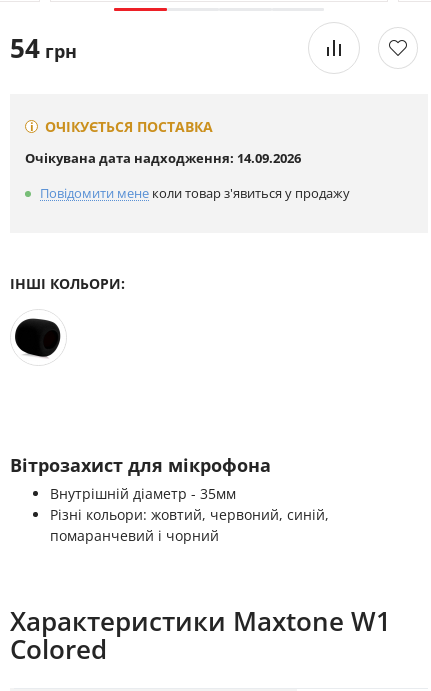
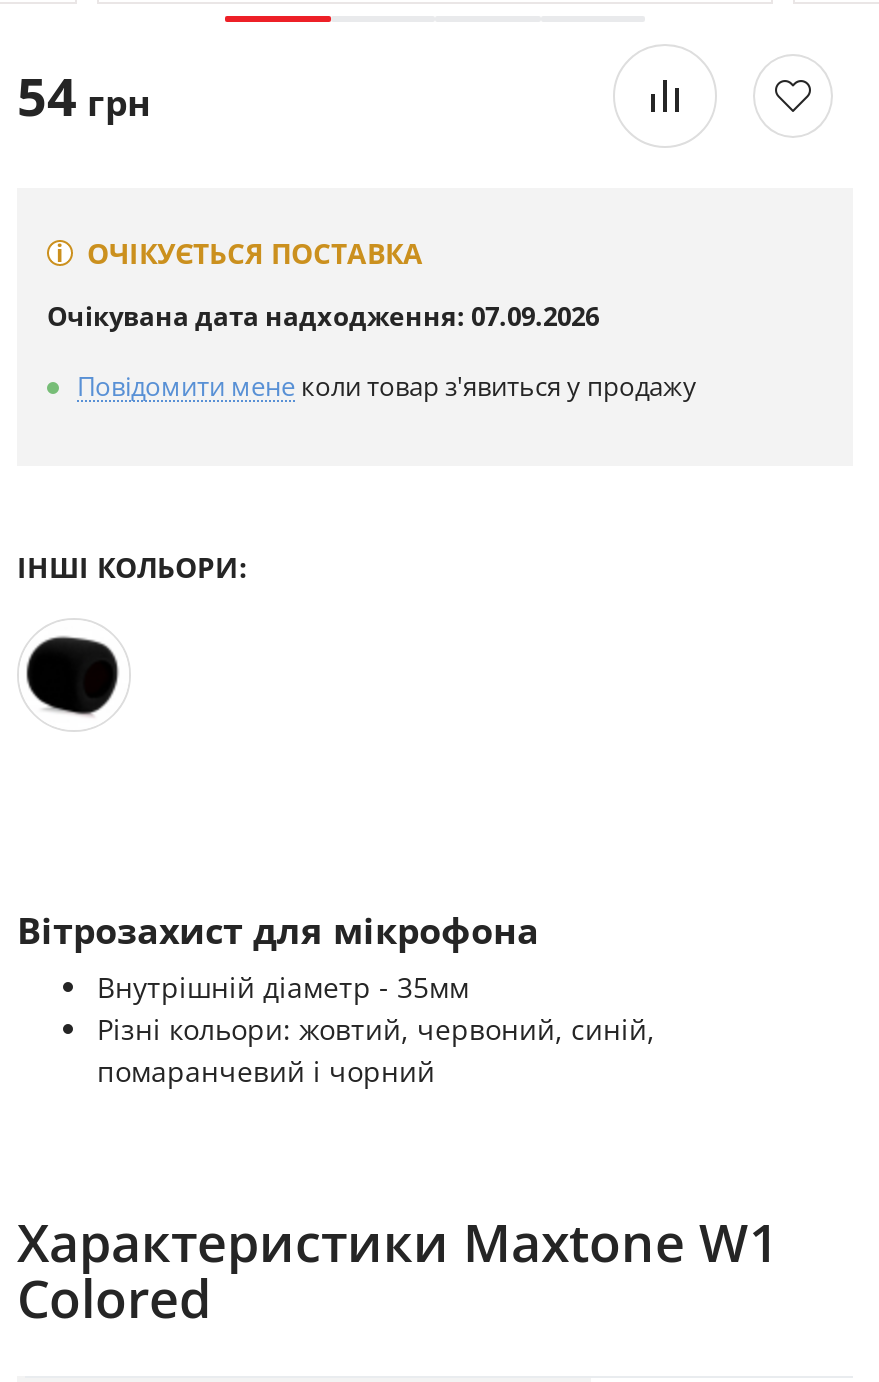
[25,149,301,167] Очікувана дата надходження: 14.09.2026 -> [47,298,599,334] Очікувана дата надходження: 07.09.2026

